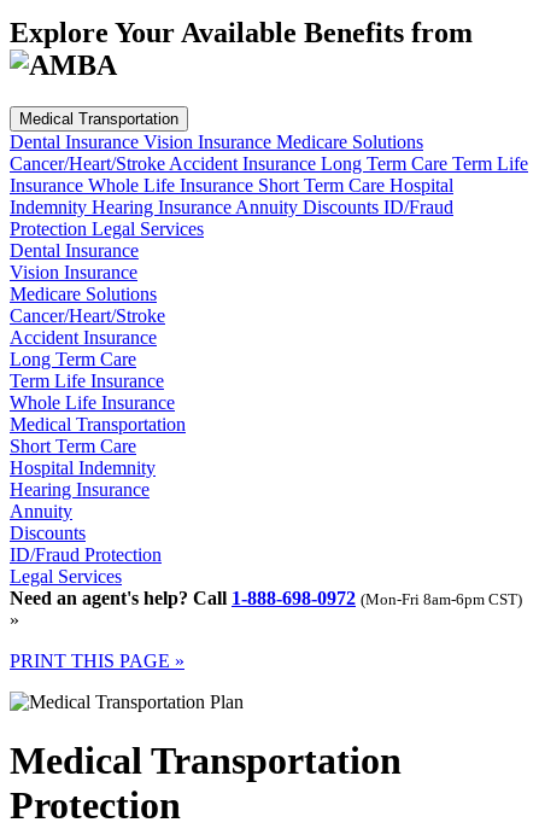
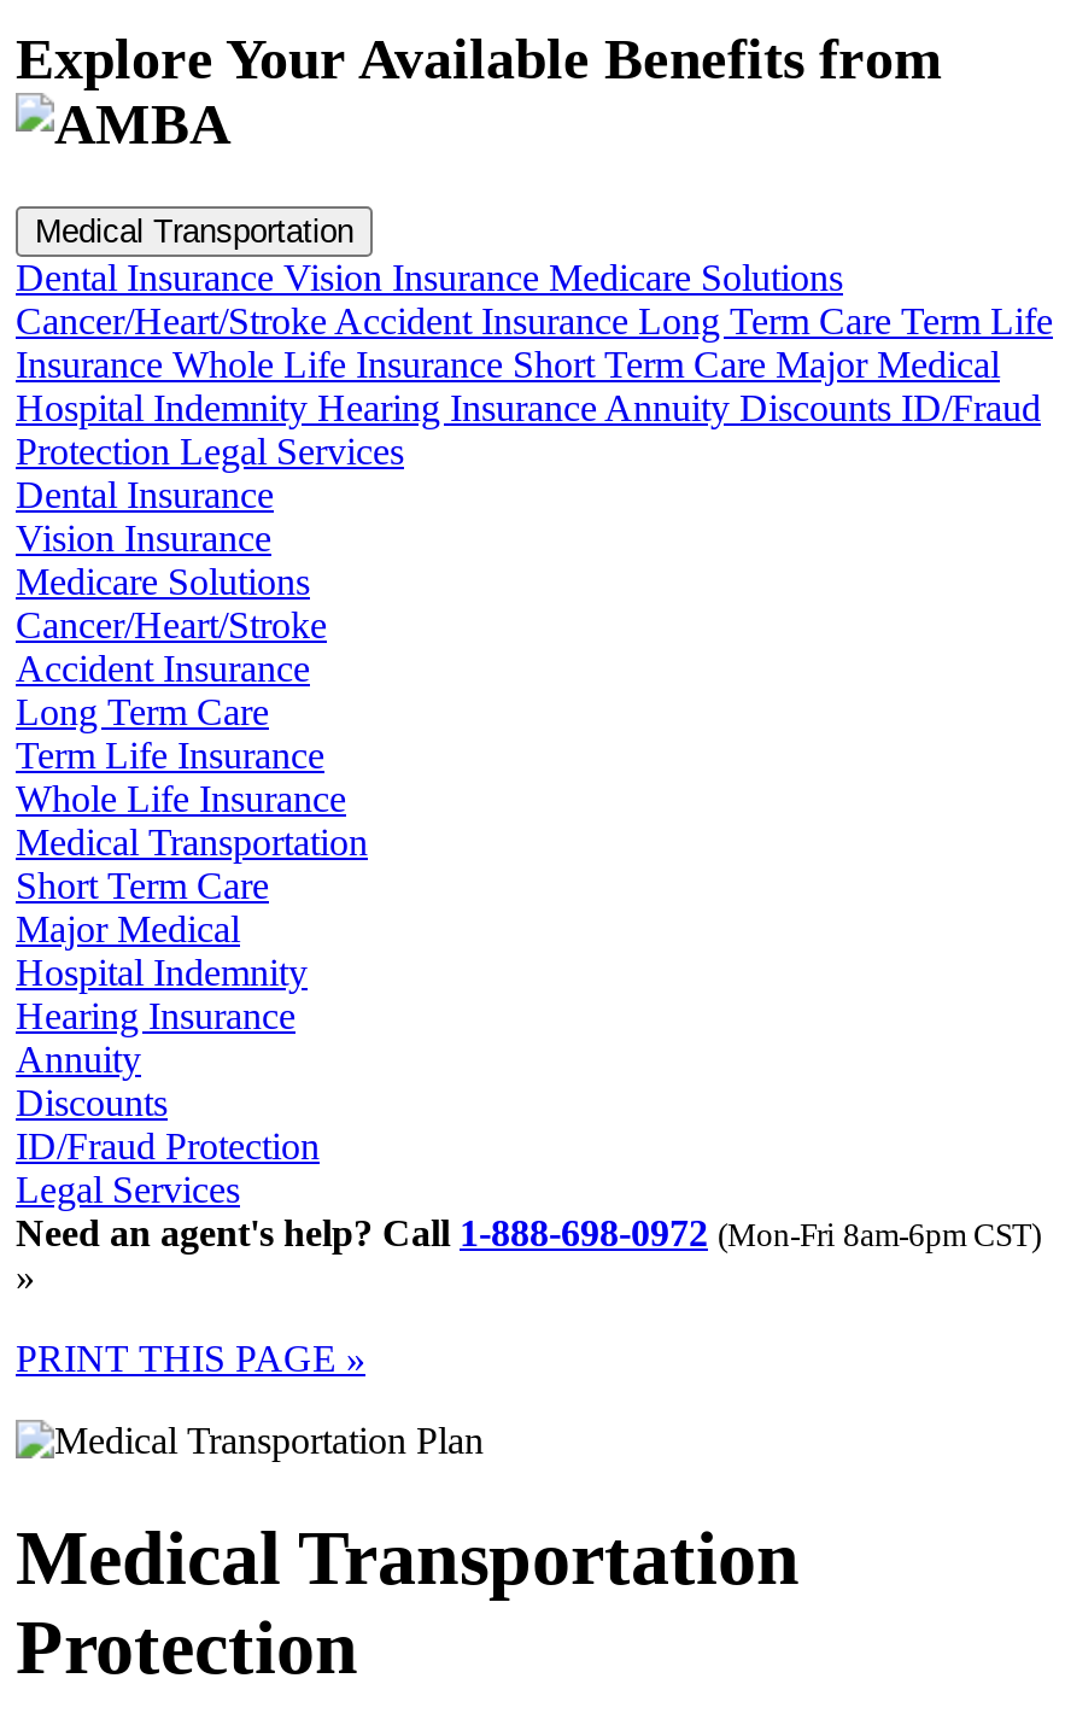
[10,175,453,217] Insurance Whole Life Insurance Short Term Care Hospital | Indemnity Hearing Insurance Annuity Discounts ID/Fraud -> [16,343,1041,428] Insurance Whole Life Insurance Short Term Care Major Medical | Hospital Indemnity Hearing Insurance Annuity Discounts ID/Fraud
none -> [16,908,240,949] Major Medical

